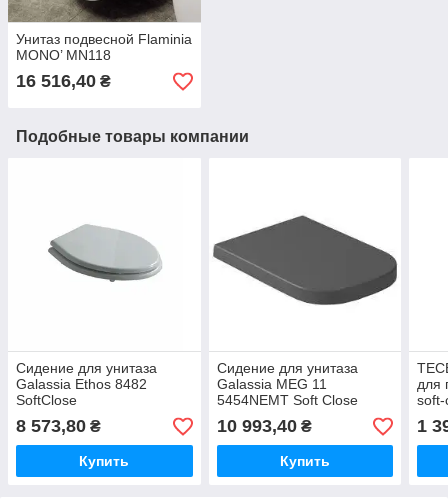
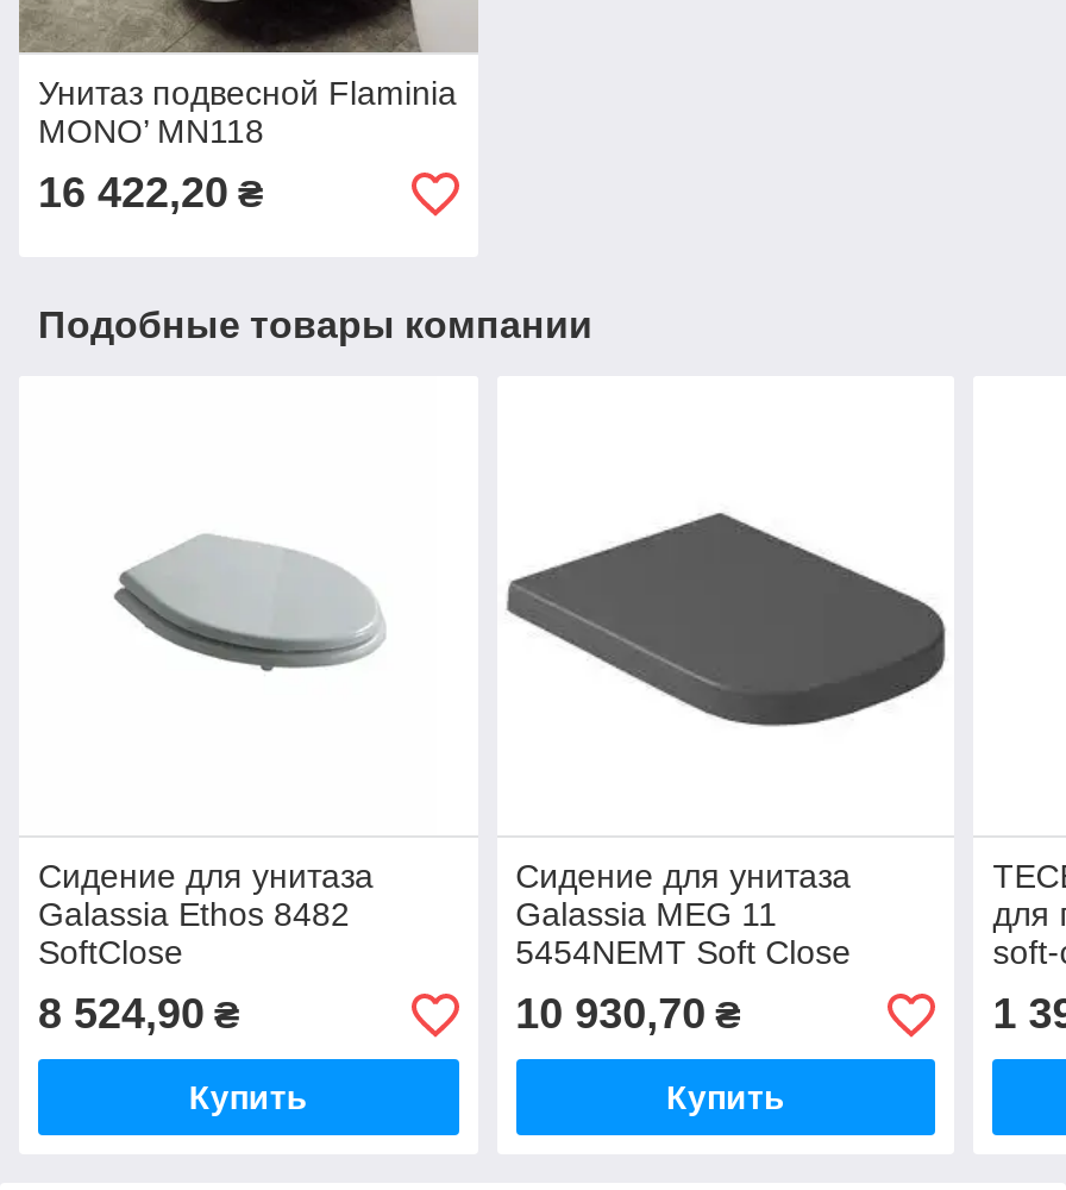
[16,71,111,91] 16 516,40 ₴ -> [38,170,264,218] 16 422,20 ₴
[16,416,101,436] 8 573,80 ₴ -> [38,990,240,1038] 8 524,90 ₴
[217,416,312,436] 10 993,40 ₴ -> [515,990,741,1038] 10 930,70 ₴

